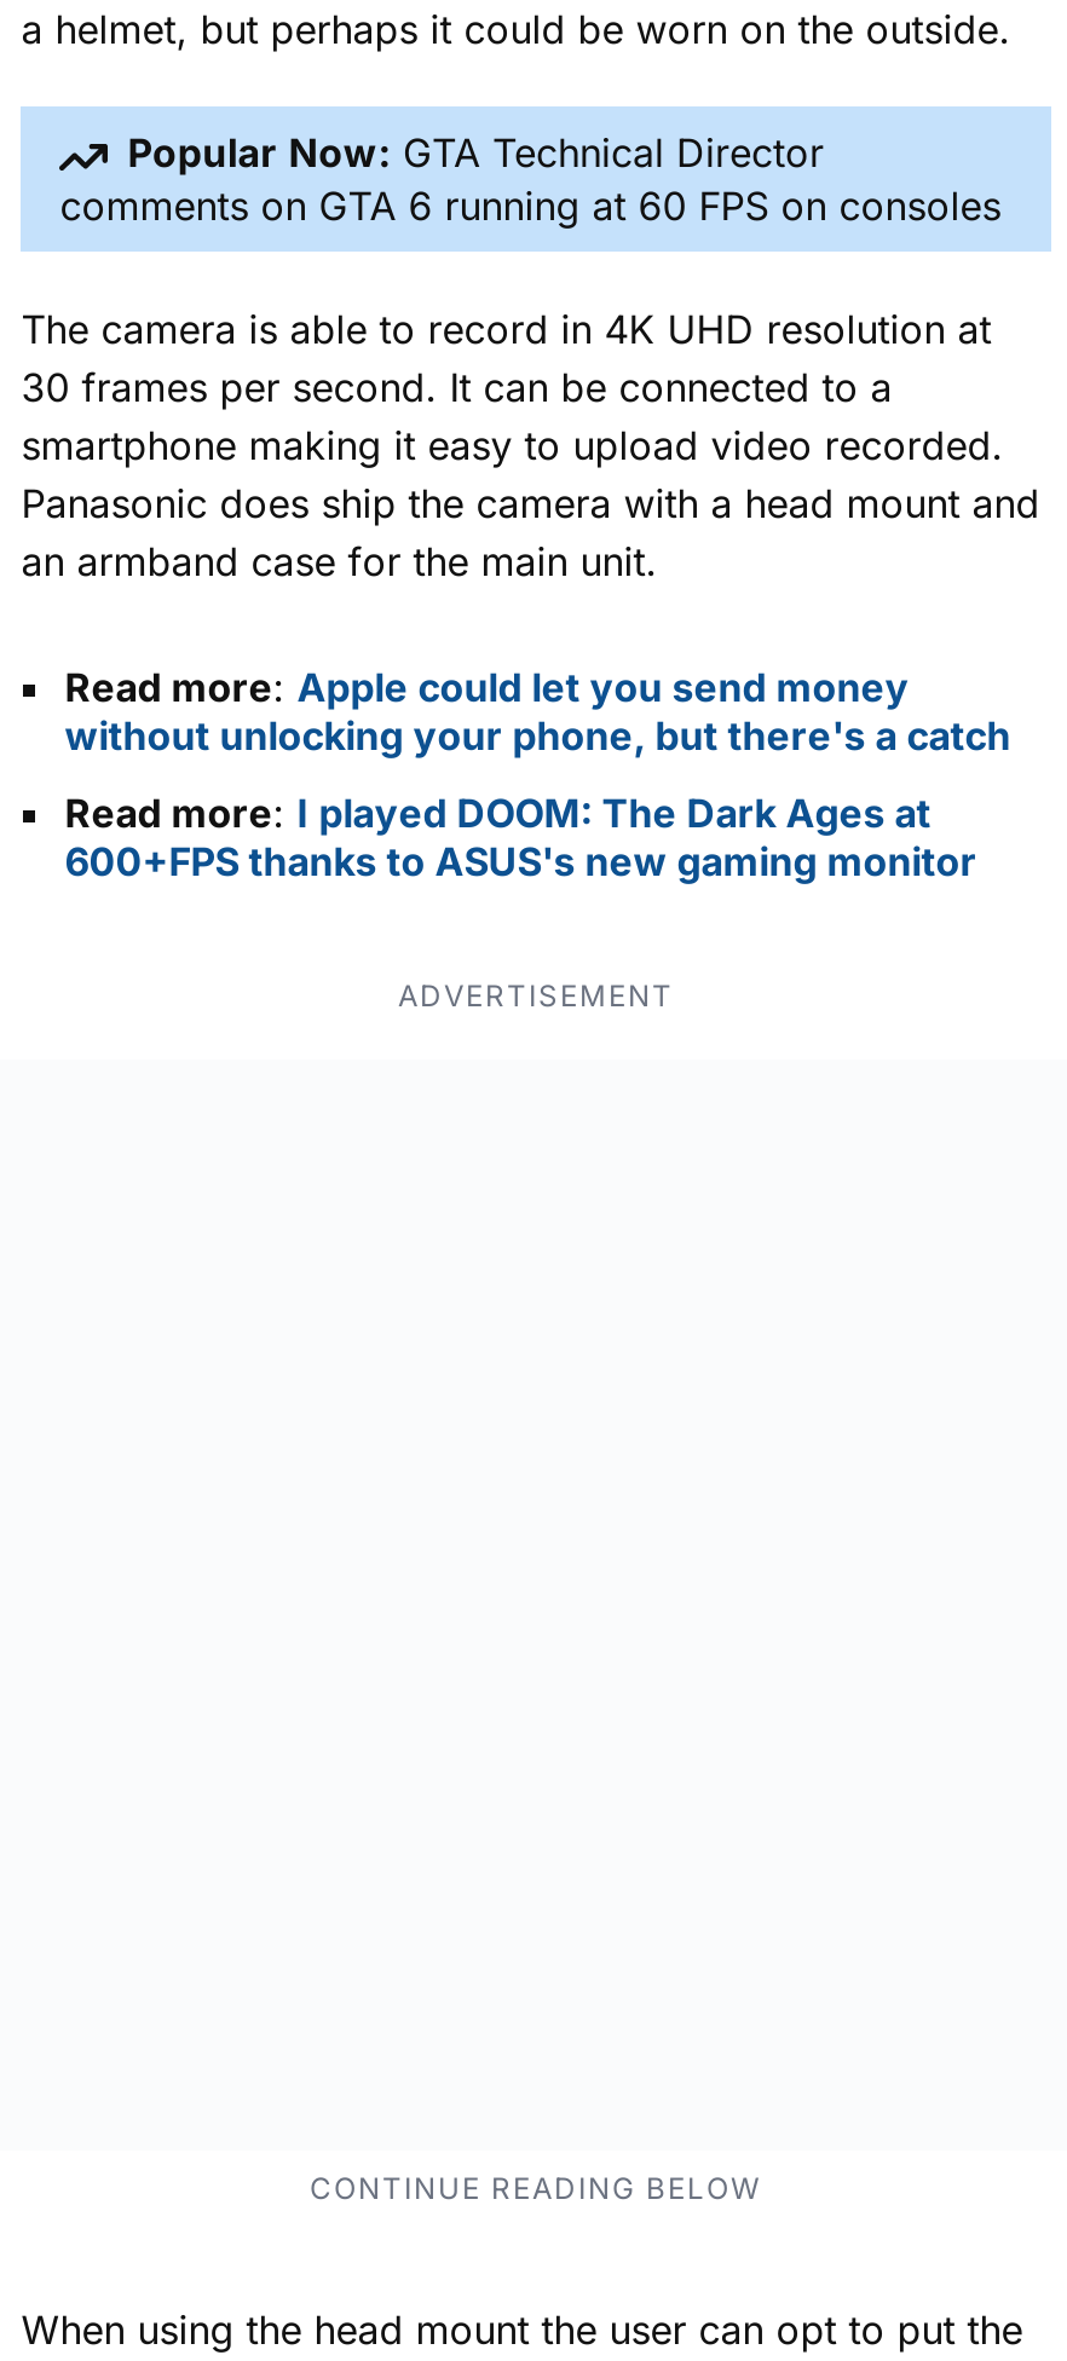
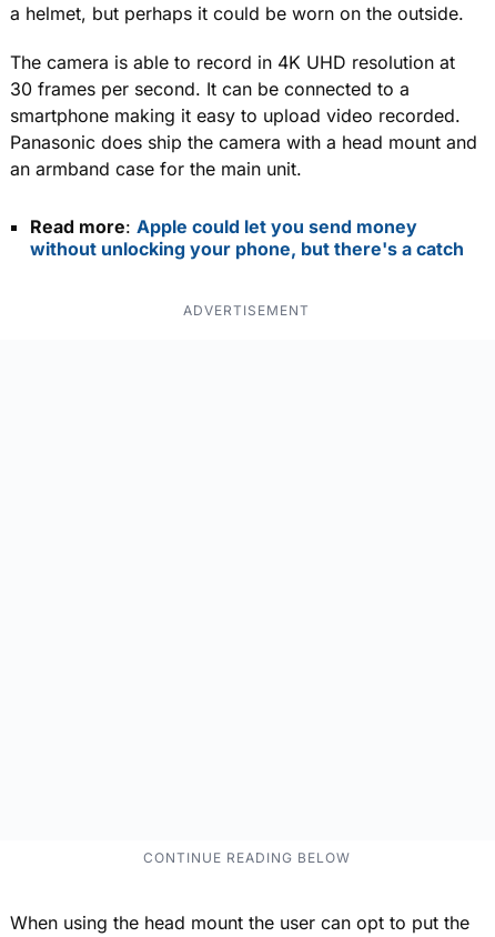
[60,128,1001,229] Popular Now: GTA Technical Director | comments on GTA 6 running at 60 FPS on consoles -> none
[65,789,977,886] Read more: I played DOOM: The Dark Ages at | 600+FPS thanks to ASUS's new gaming monitor -> none

